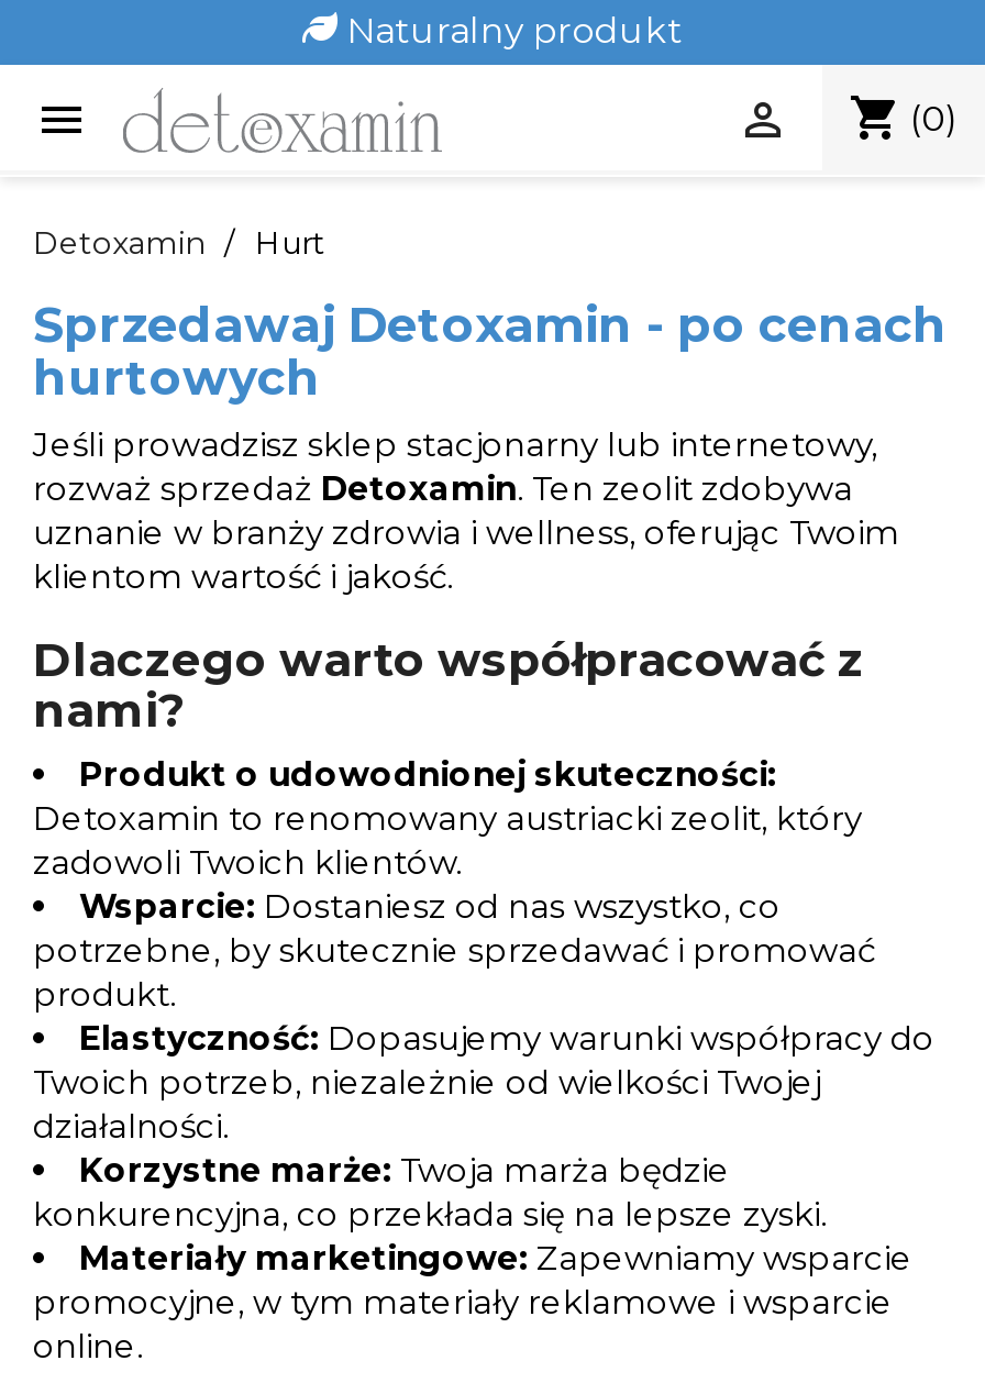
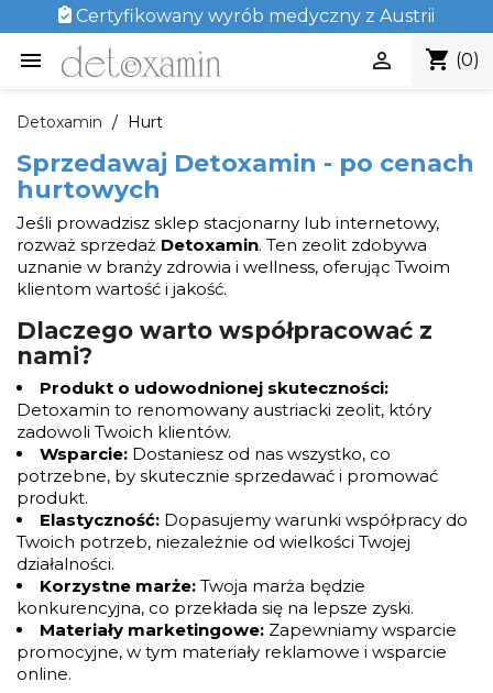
[346,10,683,52] Naturalny produkt -> [76,5,435,26] Certyfikowany wyrób medyczny z Austrii

